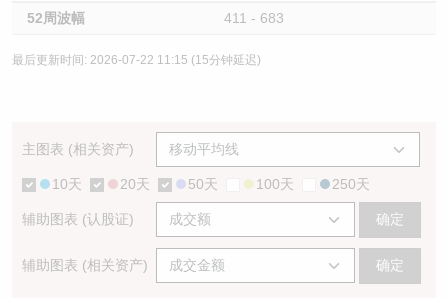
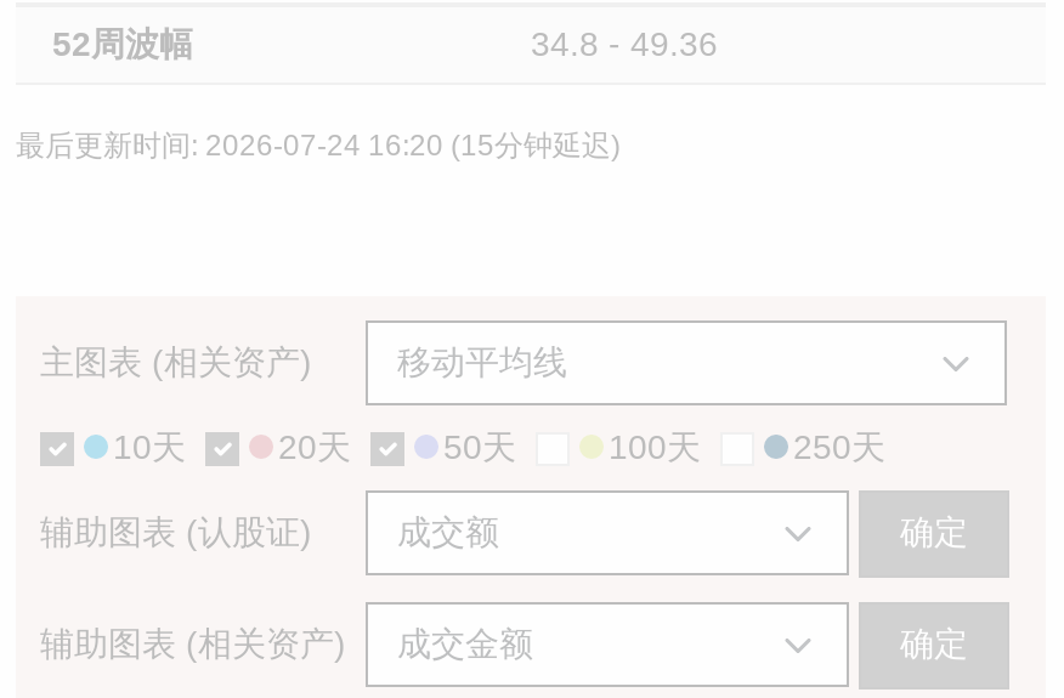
[224,10,284,26] 411 - 683 -> [531,24,718,63] 34.8 - 49.36
[12,53,261,67] 最后更新时间: 2026-07-22 11:15 (15分钟延迟) -> [16,129,621,163] 最后更新时间: 2026-07-24 16:20 (15分钟延迟)

